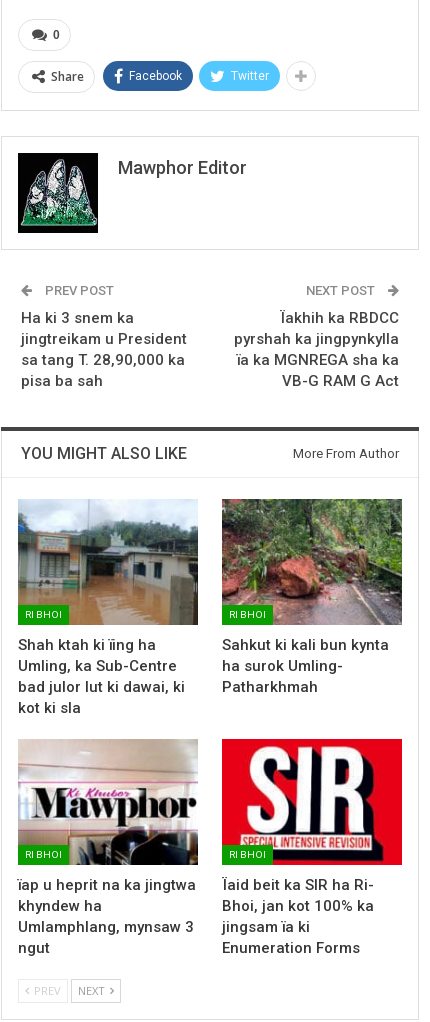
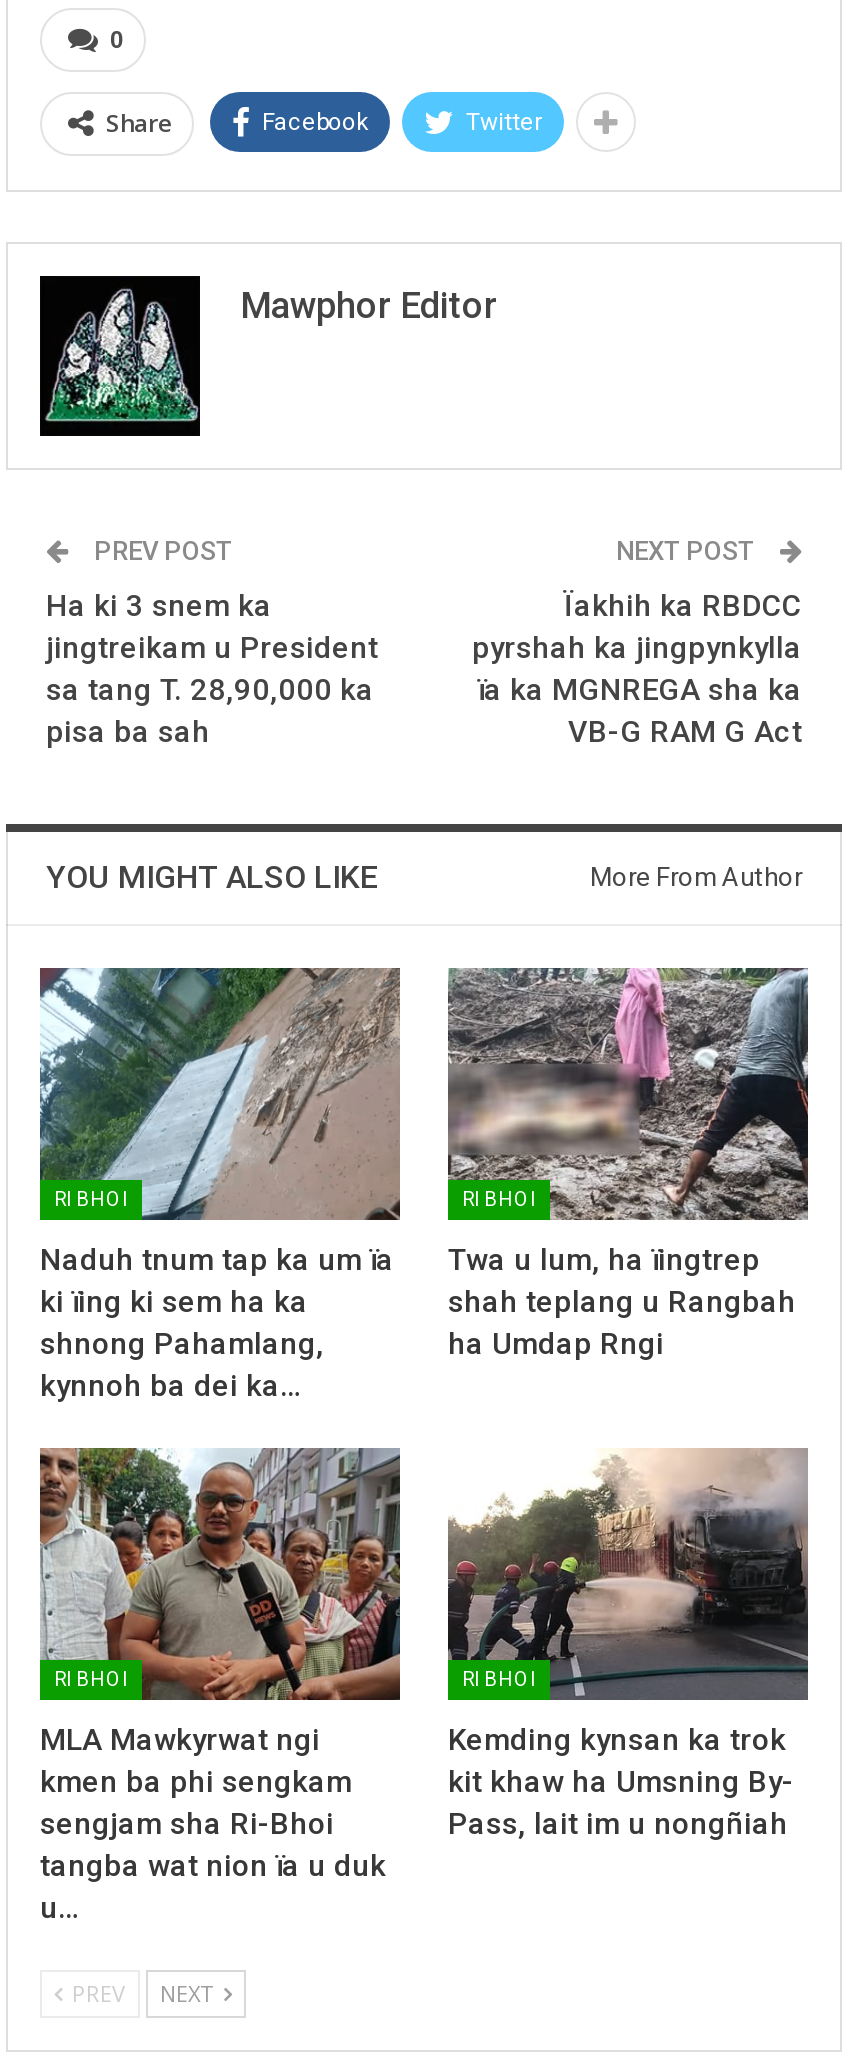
[17,499,198,717] [image] | Shah ktah ki ïing ha | Umling, ka Sub-Centre | bad julor lut ki dawai, ki | kot ki sla -> [38,966,402,1403] [image] | Naduh tnum tap ka um ïa | ki ïing ki sem ha ka | shnong Pahamlang, | kynnoh ba dei ka…
[222,498,402,696] [image] | Sahkut ki kali bun kynta | ha surok Umling- | Patharkhmah -> [448,968,808,1361] [image] | Twa u lum, ha ïingtrep | shah teplang u Rangbah | ha Umdap Rngi
[18,739,199,957] [image] | ïap u heprit na ka jingtwa | khyndew ha | Umlamphlang, mynsaw 3 | ngut -> [38,1448,402,1925] [image] | MLA Mawkyrwat ngi | kmen ba phi sengkam | sengjam sha Ri-Bhoi | tangba wat nion ïa u duk | u…
[221,738,403,957] [image] | Ïaid beit ka SIR ha Ri- | Bhoi, jan kot 100% ka | jingsam ïa ki | Enumeration Forms -> [446,1448,810,1841] [image] | Kemding kynsan ka trok | kit khaw ha Umsning By- | Pass, lait im u nongñiah

